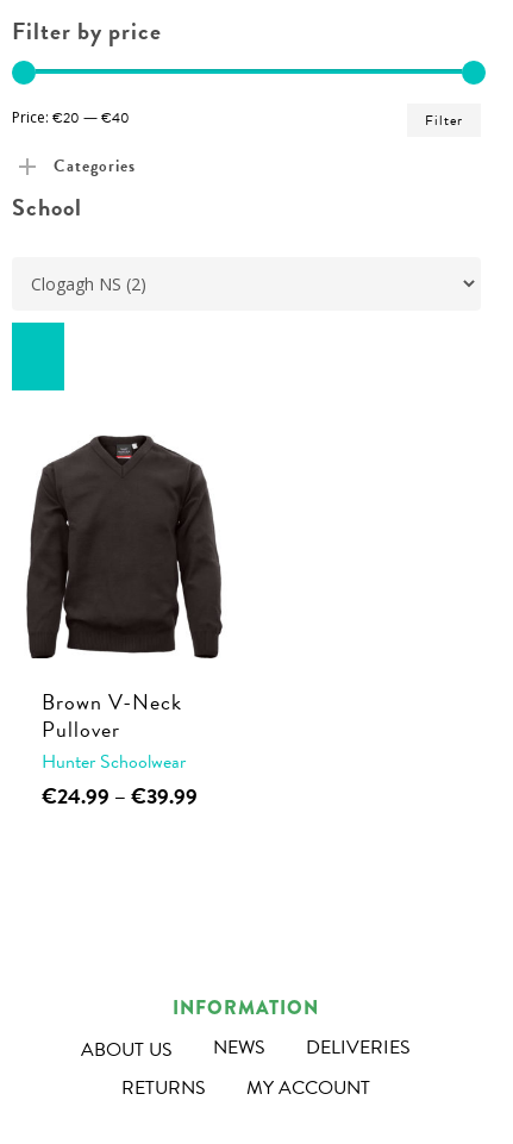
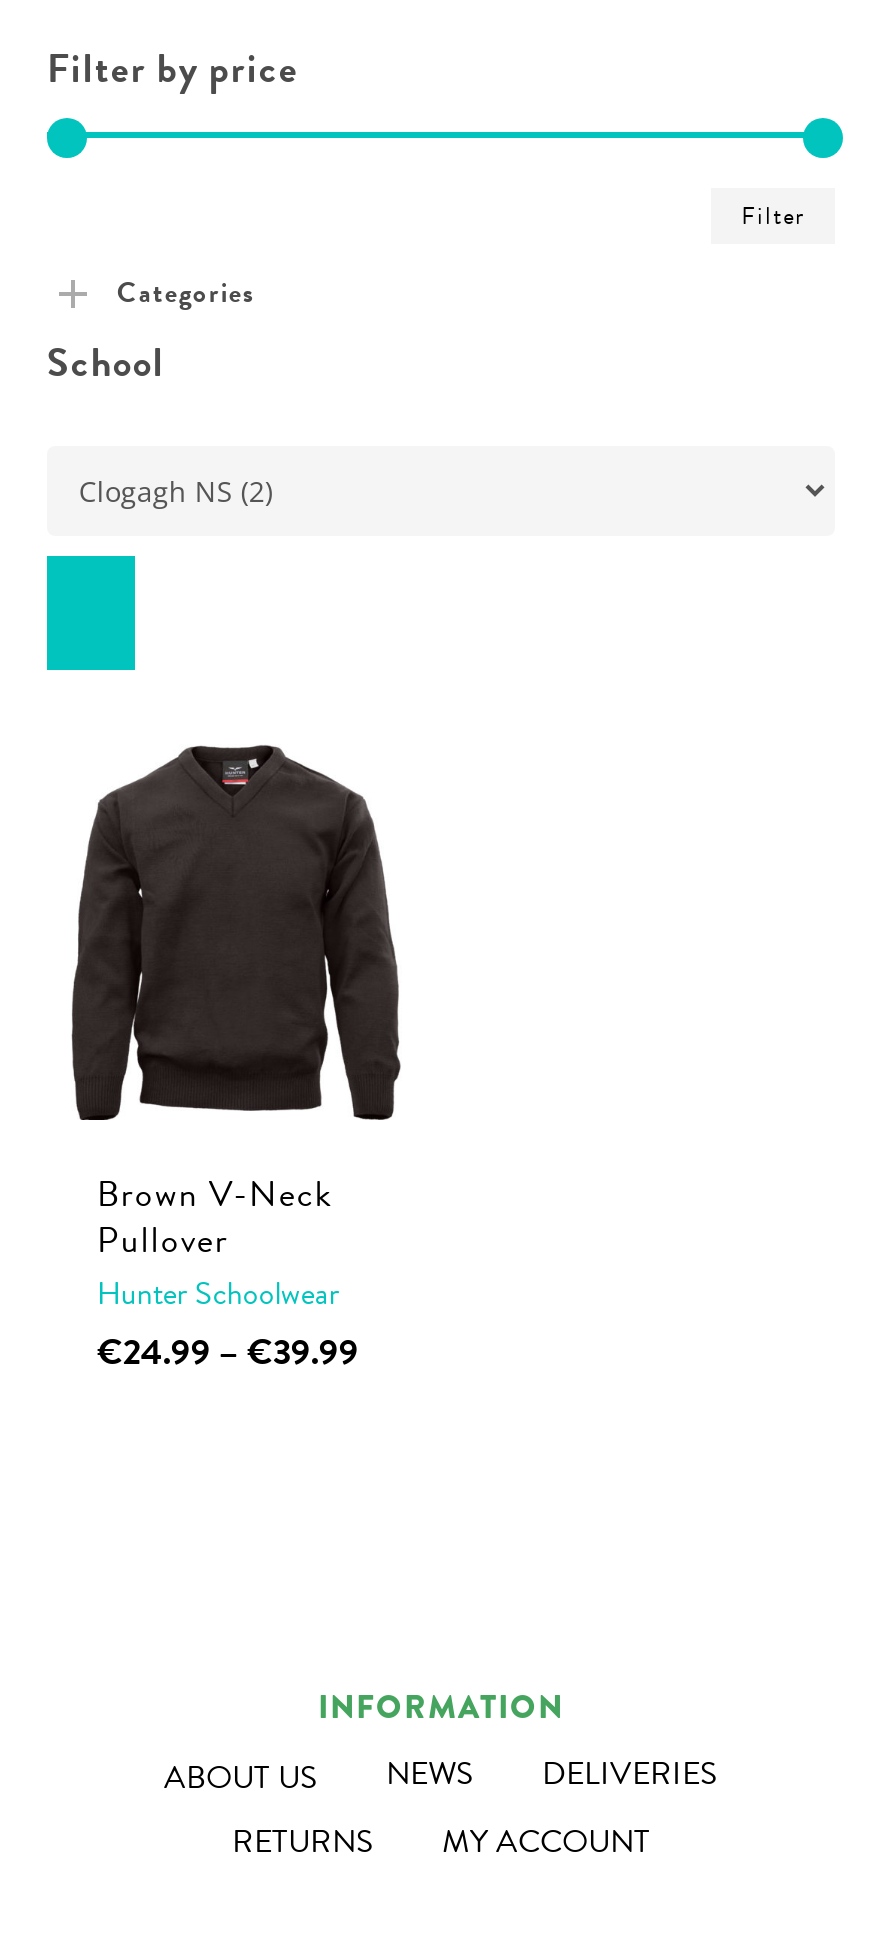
[12,107,130,129] Price: €20 —€40 -> none

